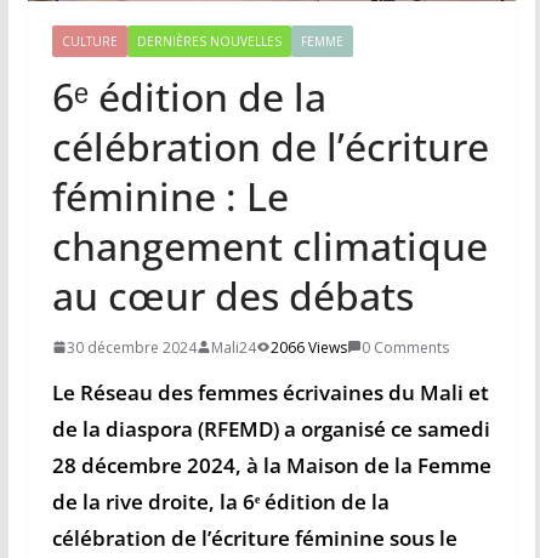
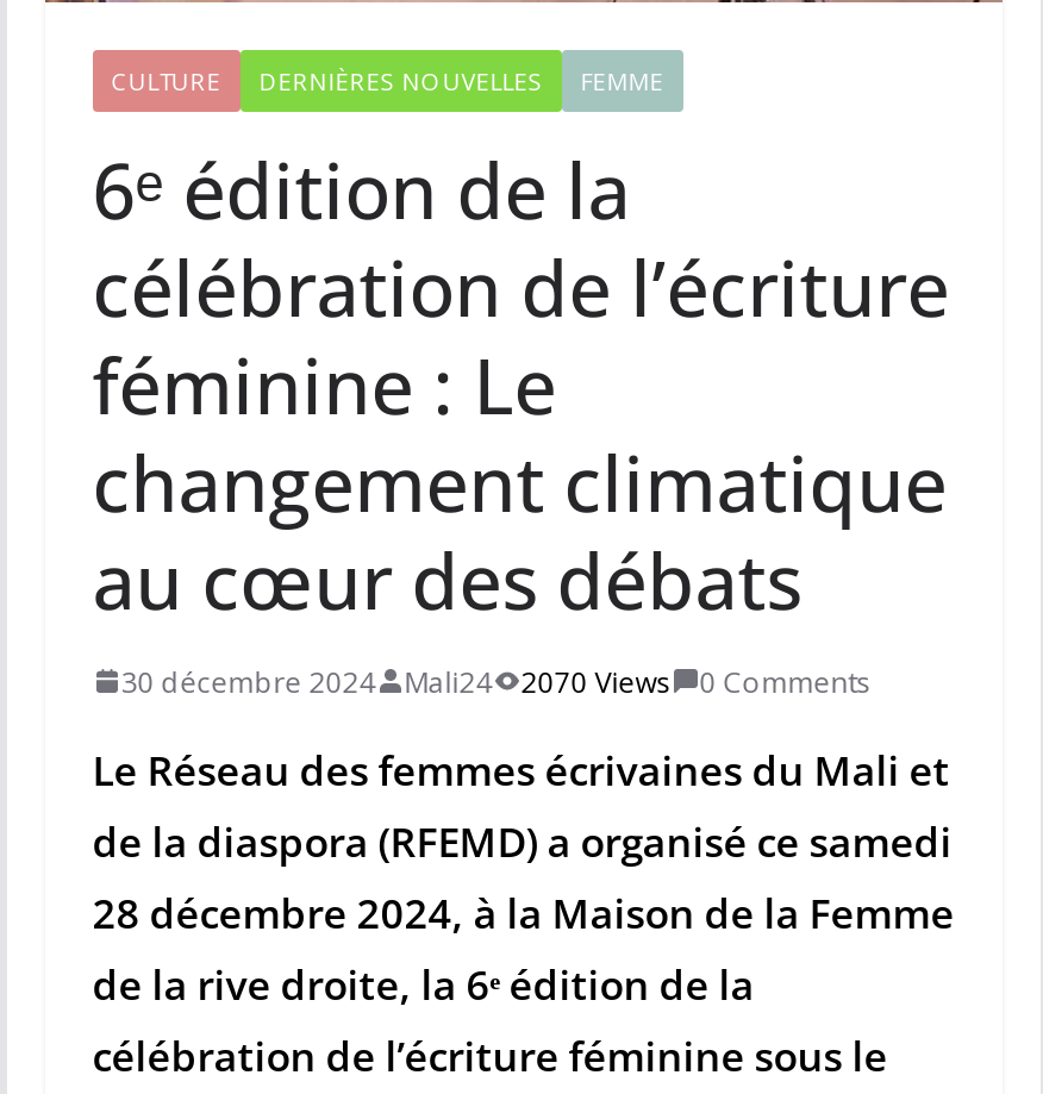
[66,337,449,357] 30 décembre 2024 Mali24 2066 Views 0 Comments -> [121,661,871,702] 30 décembre 2024 Mali24 2070 Views 0 Comments

